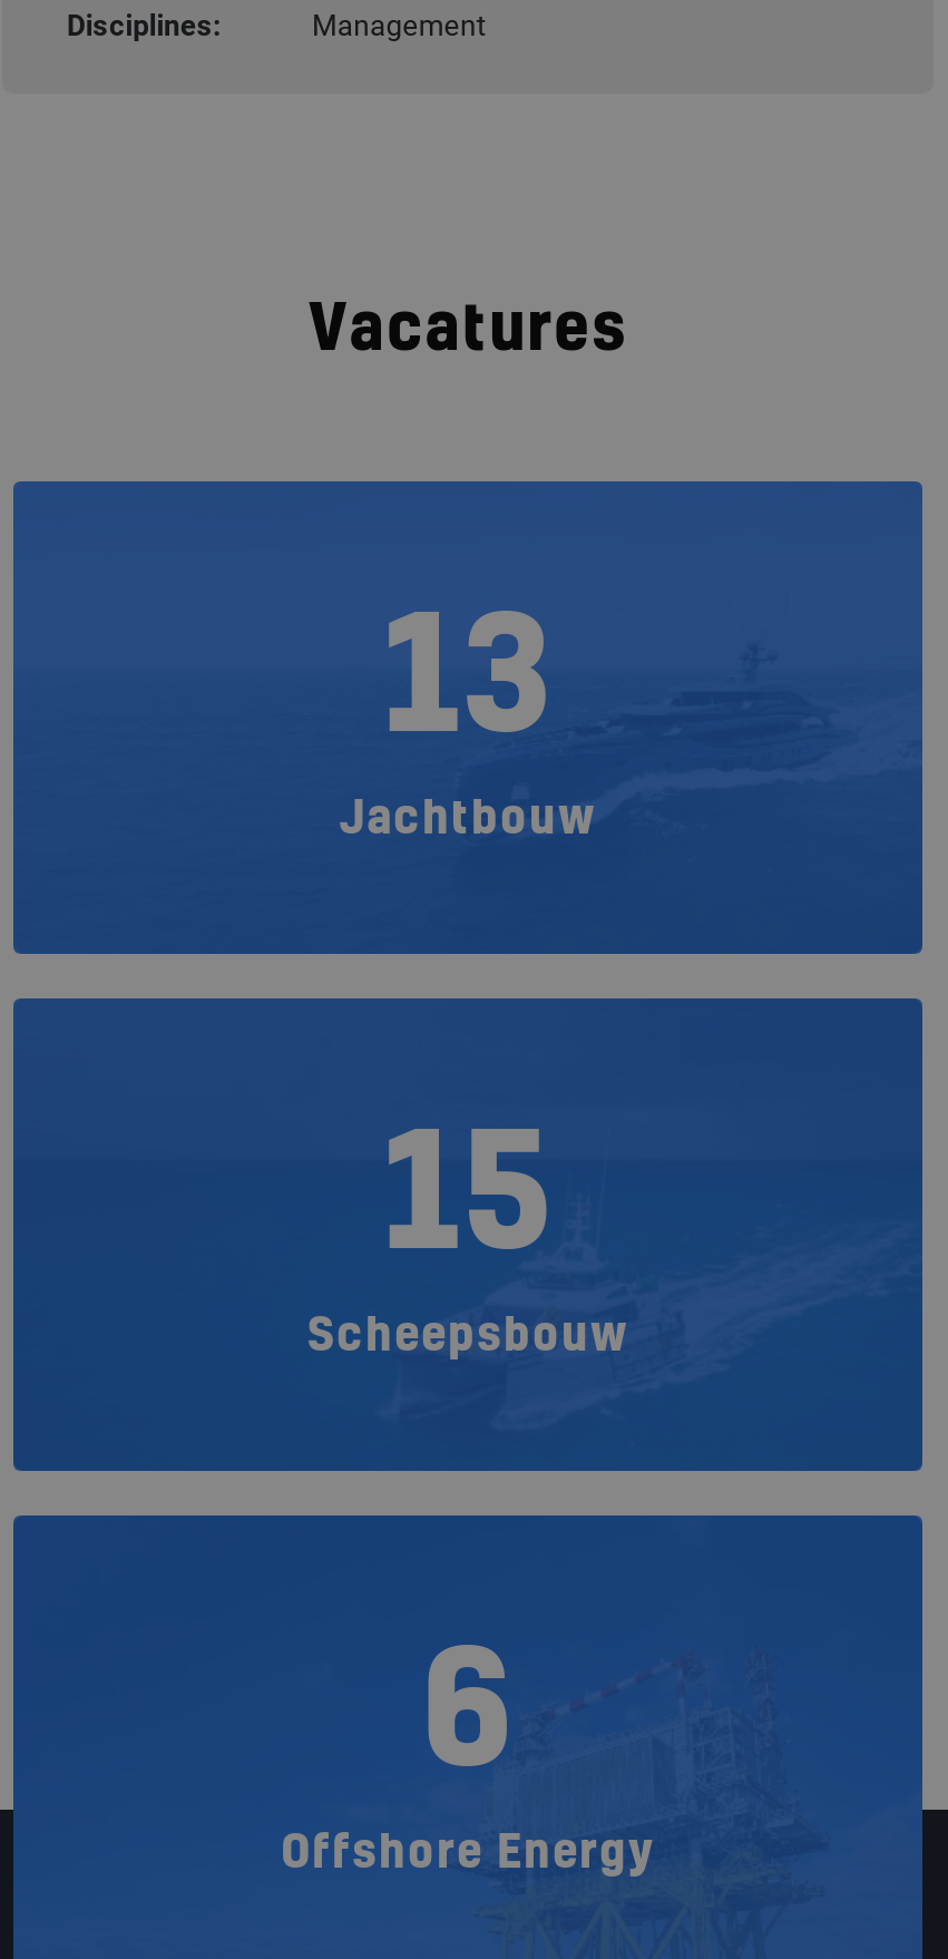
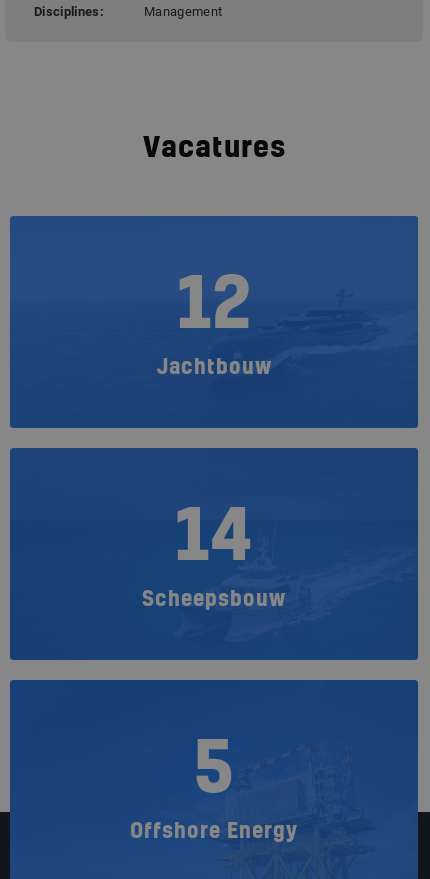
[383,606,553,762] 13 -> [176,272,251,342] 12
[383,1122,553,1278] 15 -> [175,504,253,574] 14
[421,1639,515,1795] 6 -> [194,736,234,806] 5

